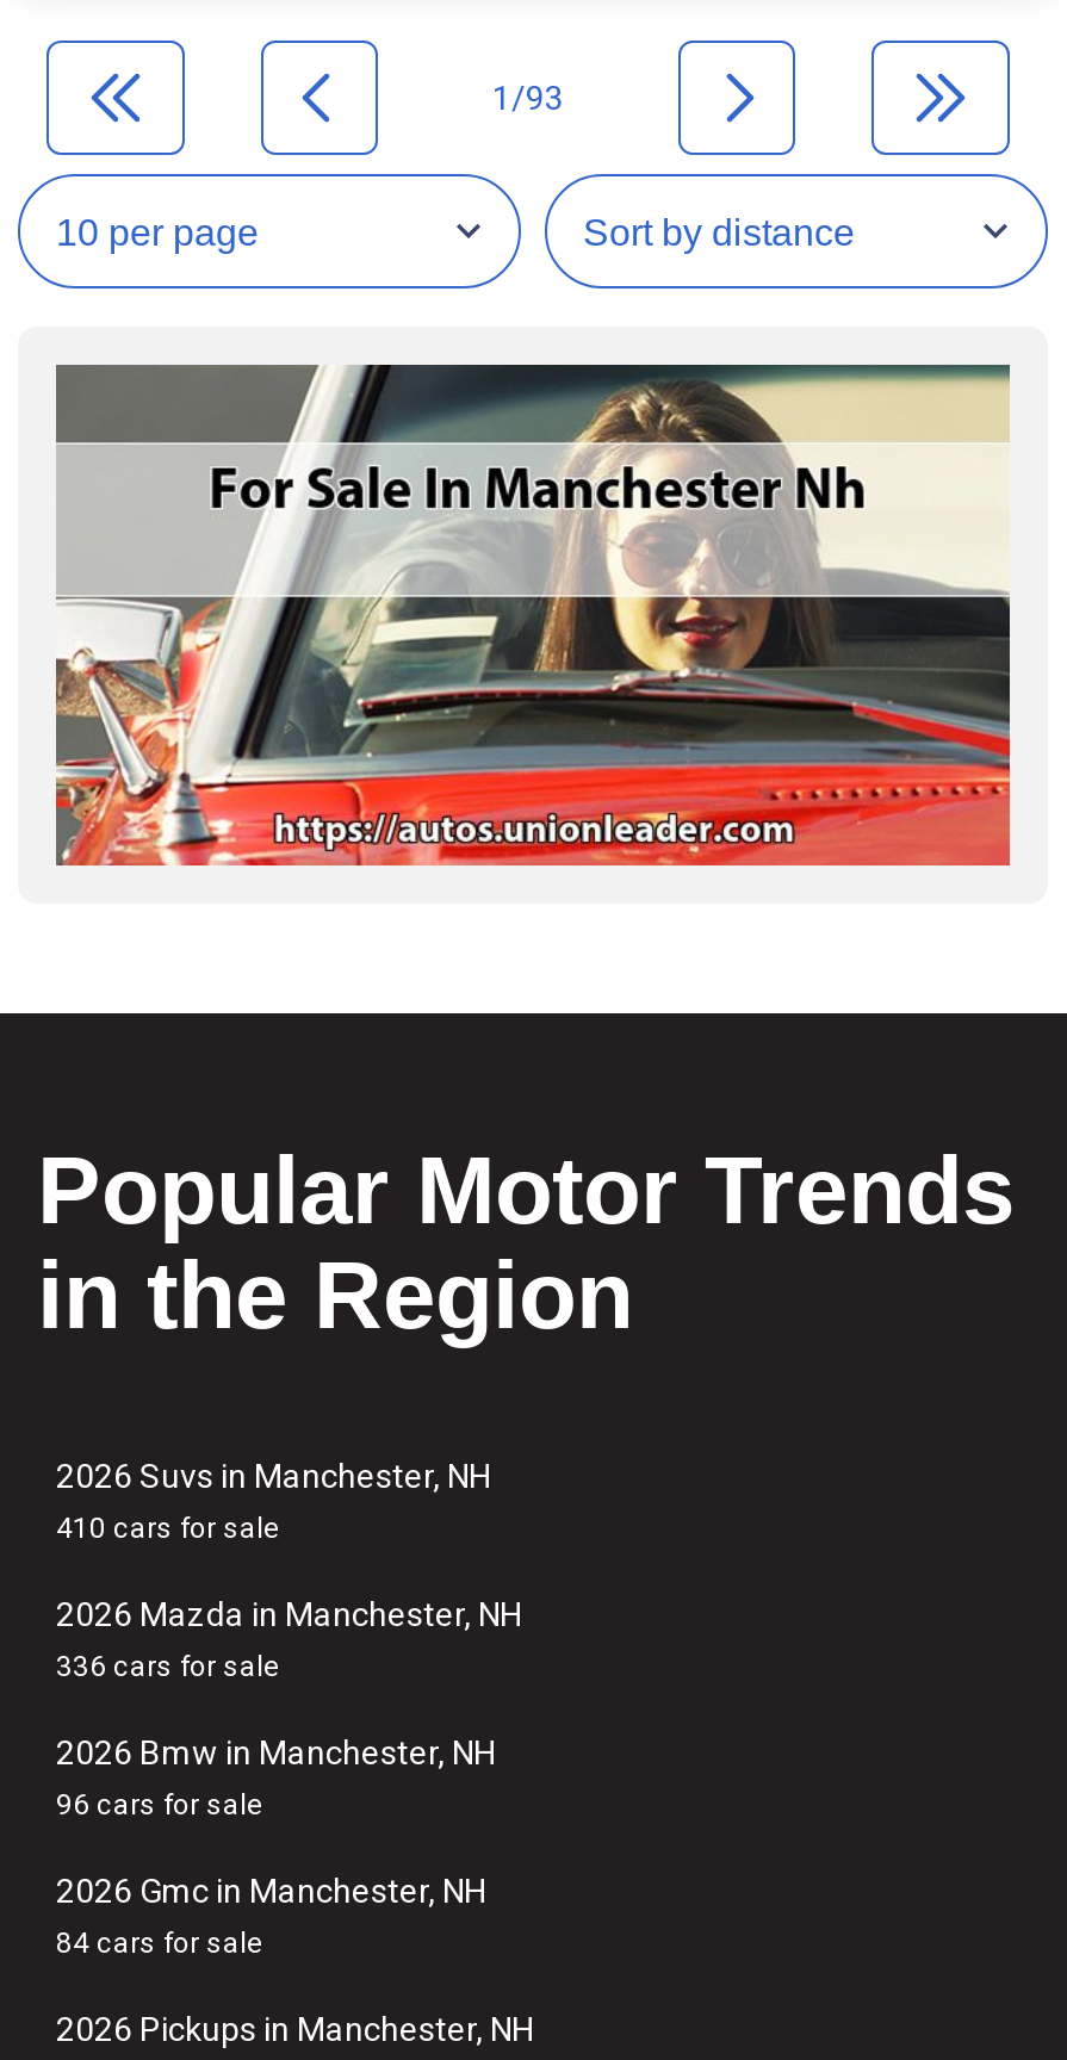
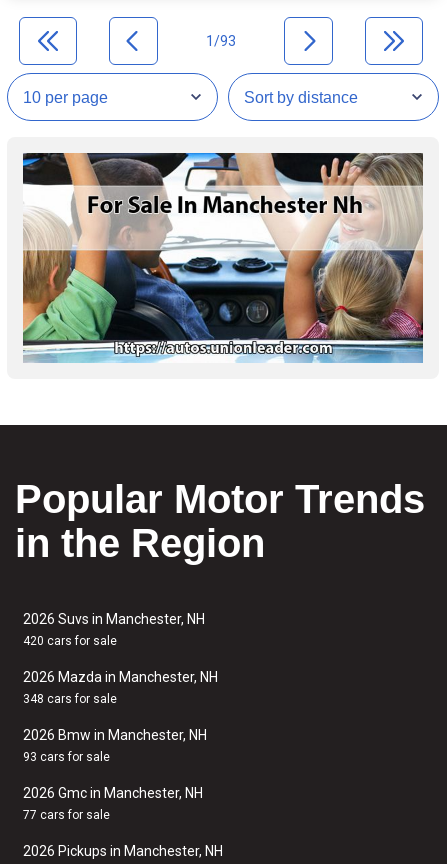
[54,362,1012,868] [image] -> [22,152,424,364] [image]
[56,1512,280,1545] 410 cars for sale -> [23,634,117,648] 420 cars for sale
[56,1650,280,1683] 336 cars for sale -> [23,692,117,706] 348 cars for sale
[56,1788,263,1822] 96 cars for sale -> [23,750,110,764] 93 cars for sale
[56,1926,263,1960] 84 cars for sale -> [23,808,110,822] 77 cars for sale

